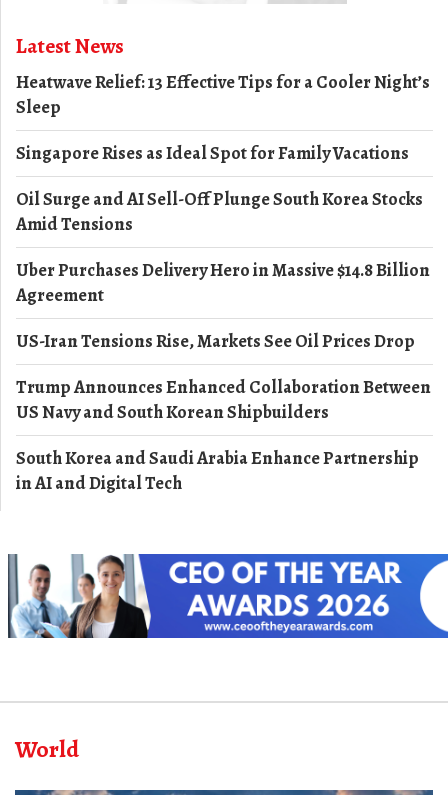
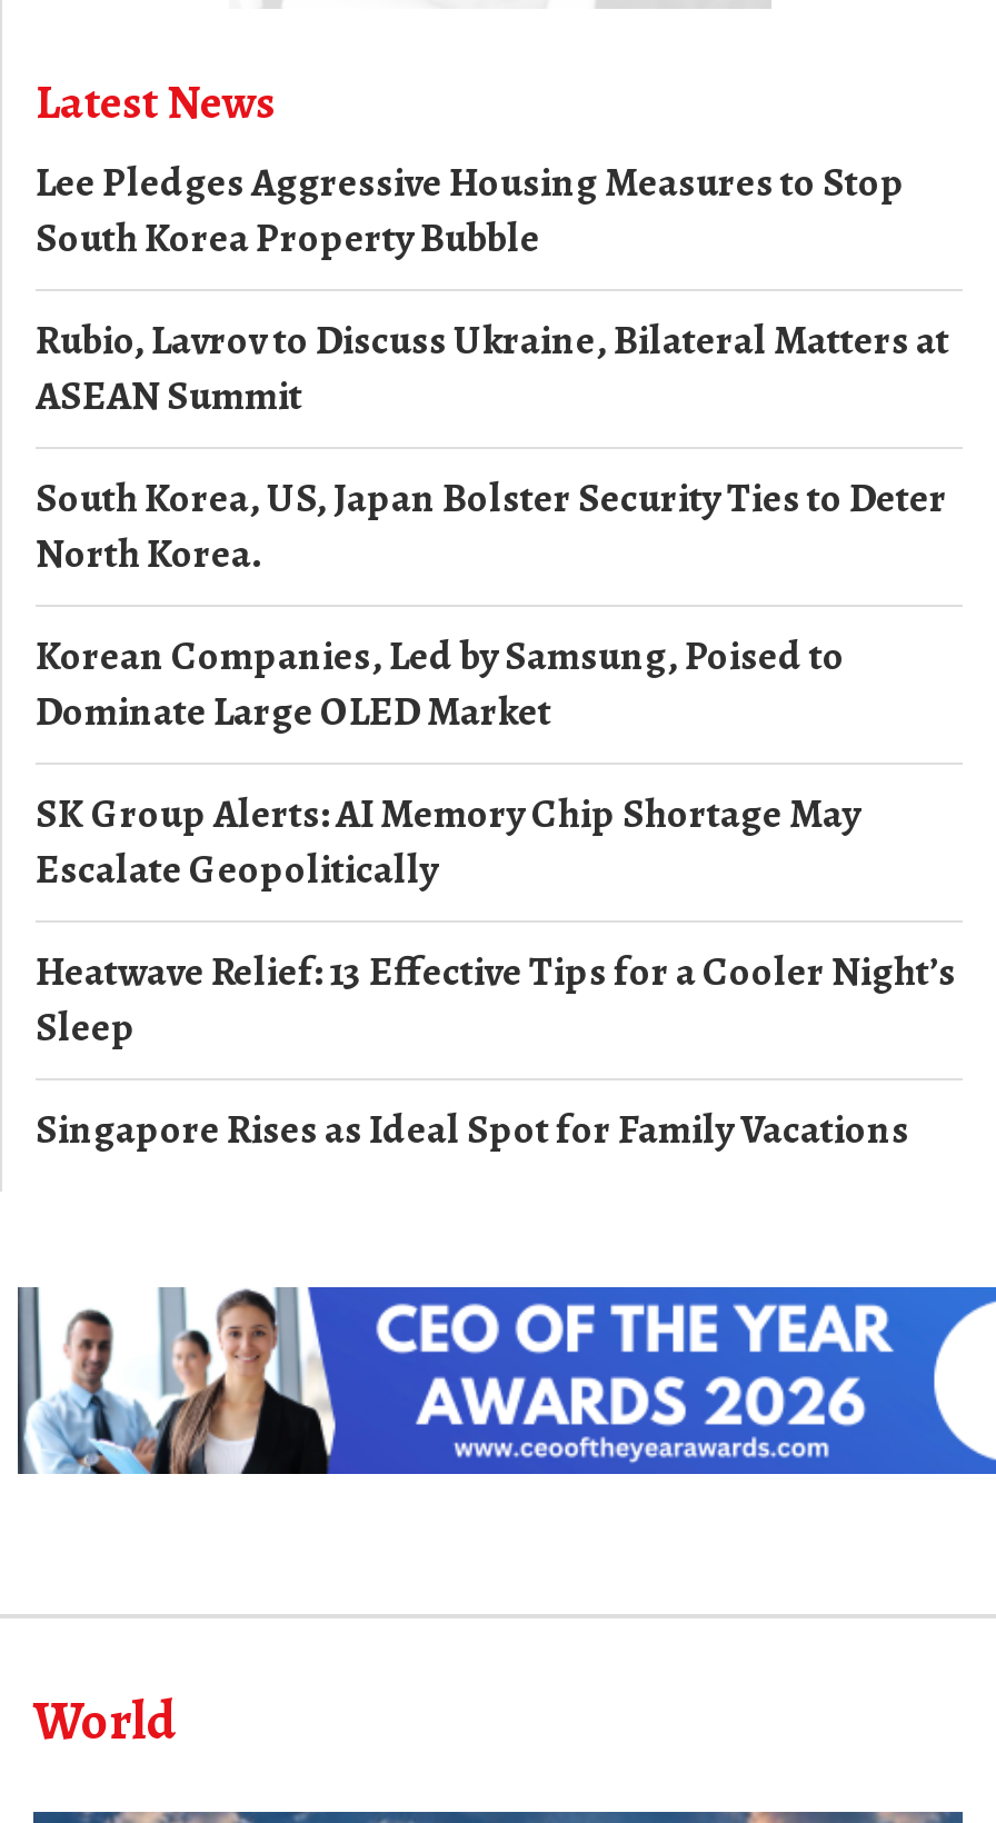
none -> [36,156,949,896] Lee Pledges Aggressive Housing Measures to Stop | South Korea Property Bubble | Rubio, Lavrov to Discuss Ukraine, Bilateral Matters at | ASEAN Summit | South Korea, US, Japan Bolster Security Ties to Deter | North Korea. | Korean Companies, Led by Samsung, Poised to | Dominate Large OLED Market | SK Group Alerts: AI Memory Chip Shortage May | Escalate Geopolitically
moved [16,70,430,165] -> [36,945,956,1156]: Heatwave Relief: 13 Effective Tips for a Cooler Night’s | Sleep | Singapore Rises as Ideal Spot for Family Vacations
[16,187,431,495] Oil Surge and AI Sell-Off Plunge South Korea Stocks | Amid Tensions | Uber Purchases Delivery Hero in Massive $14.8 Billion | Agreement | US-Iran Tensions Rise, Markets See Oil Prices Drop | Trump Announces Enhanced Collaboration Between | US Navy and South Korean Shipbuilders | South Korea and Saudi Arabia Enhance Partnership | in AI and Digital Tech -> none

